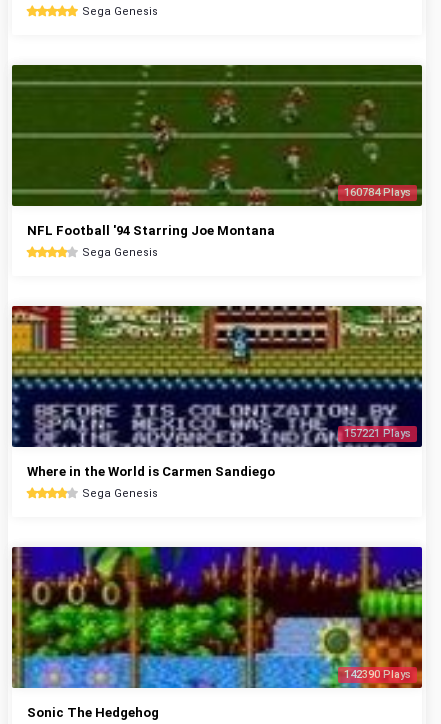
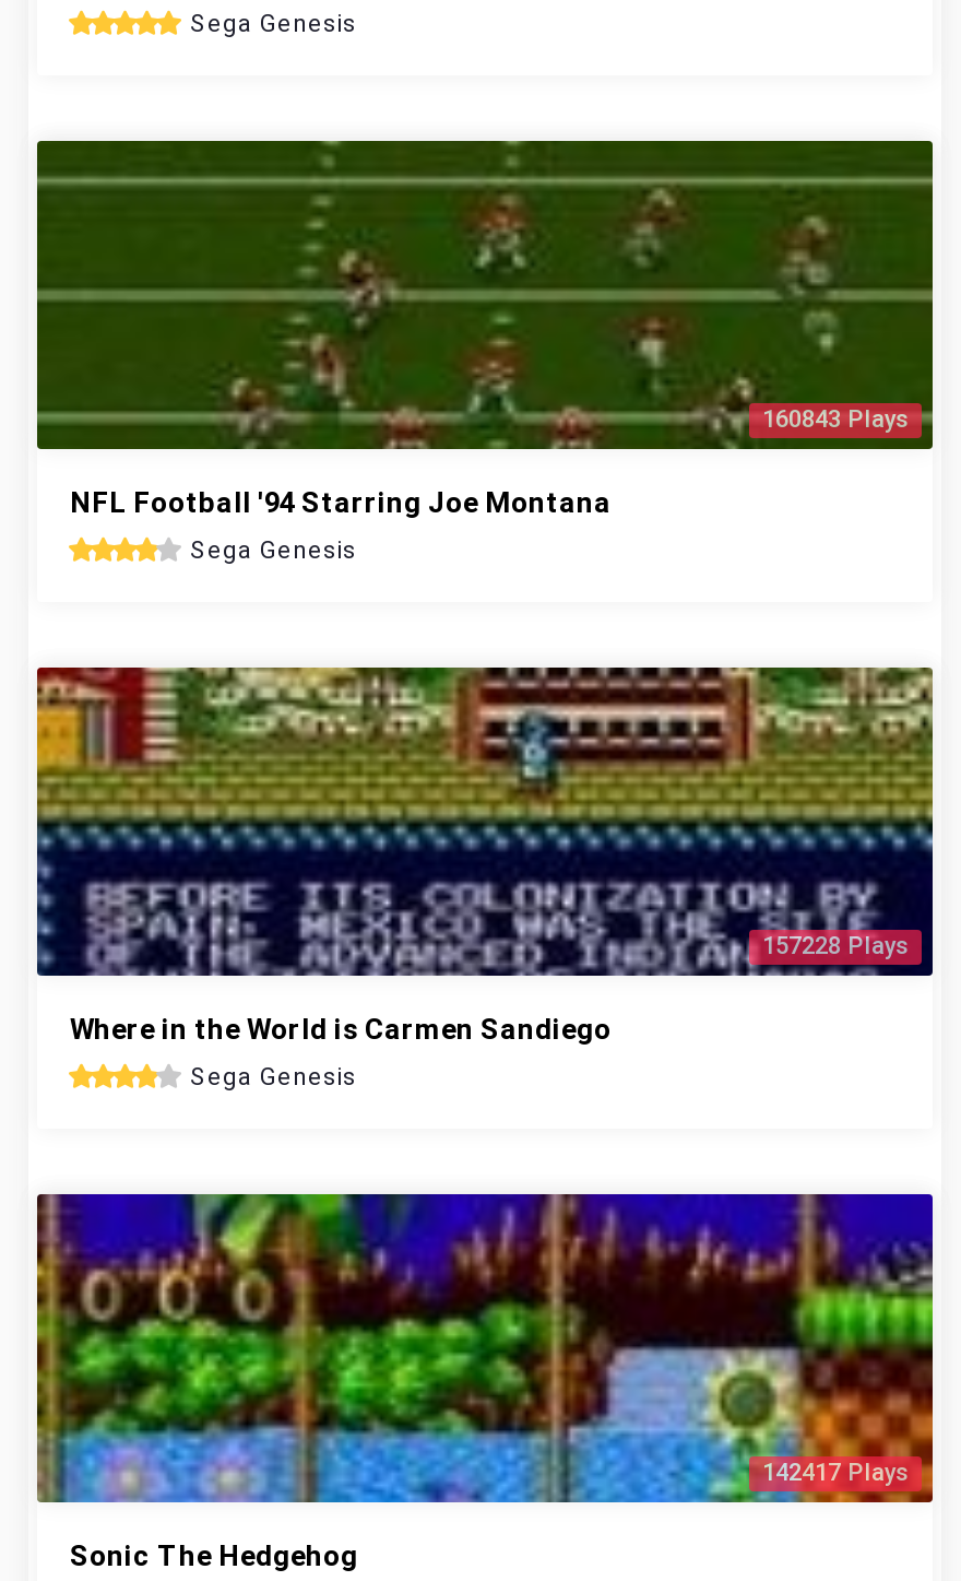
[344,186,411,199] 160784 Plays -> [762,405,909,434] 160843 Plays
[344,427,411,440] 157221 Plays -> [762,932,909,960] 157228 Plays
[344,668,411,681] 142390 Plays -> [762,1459,909,1487] 142417 Plays

